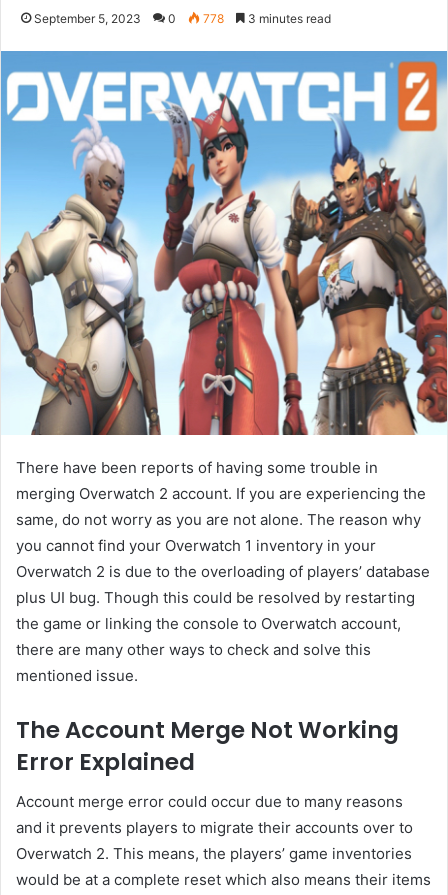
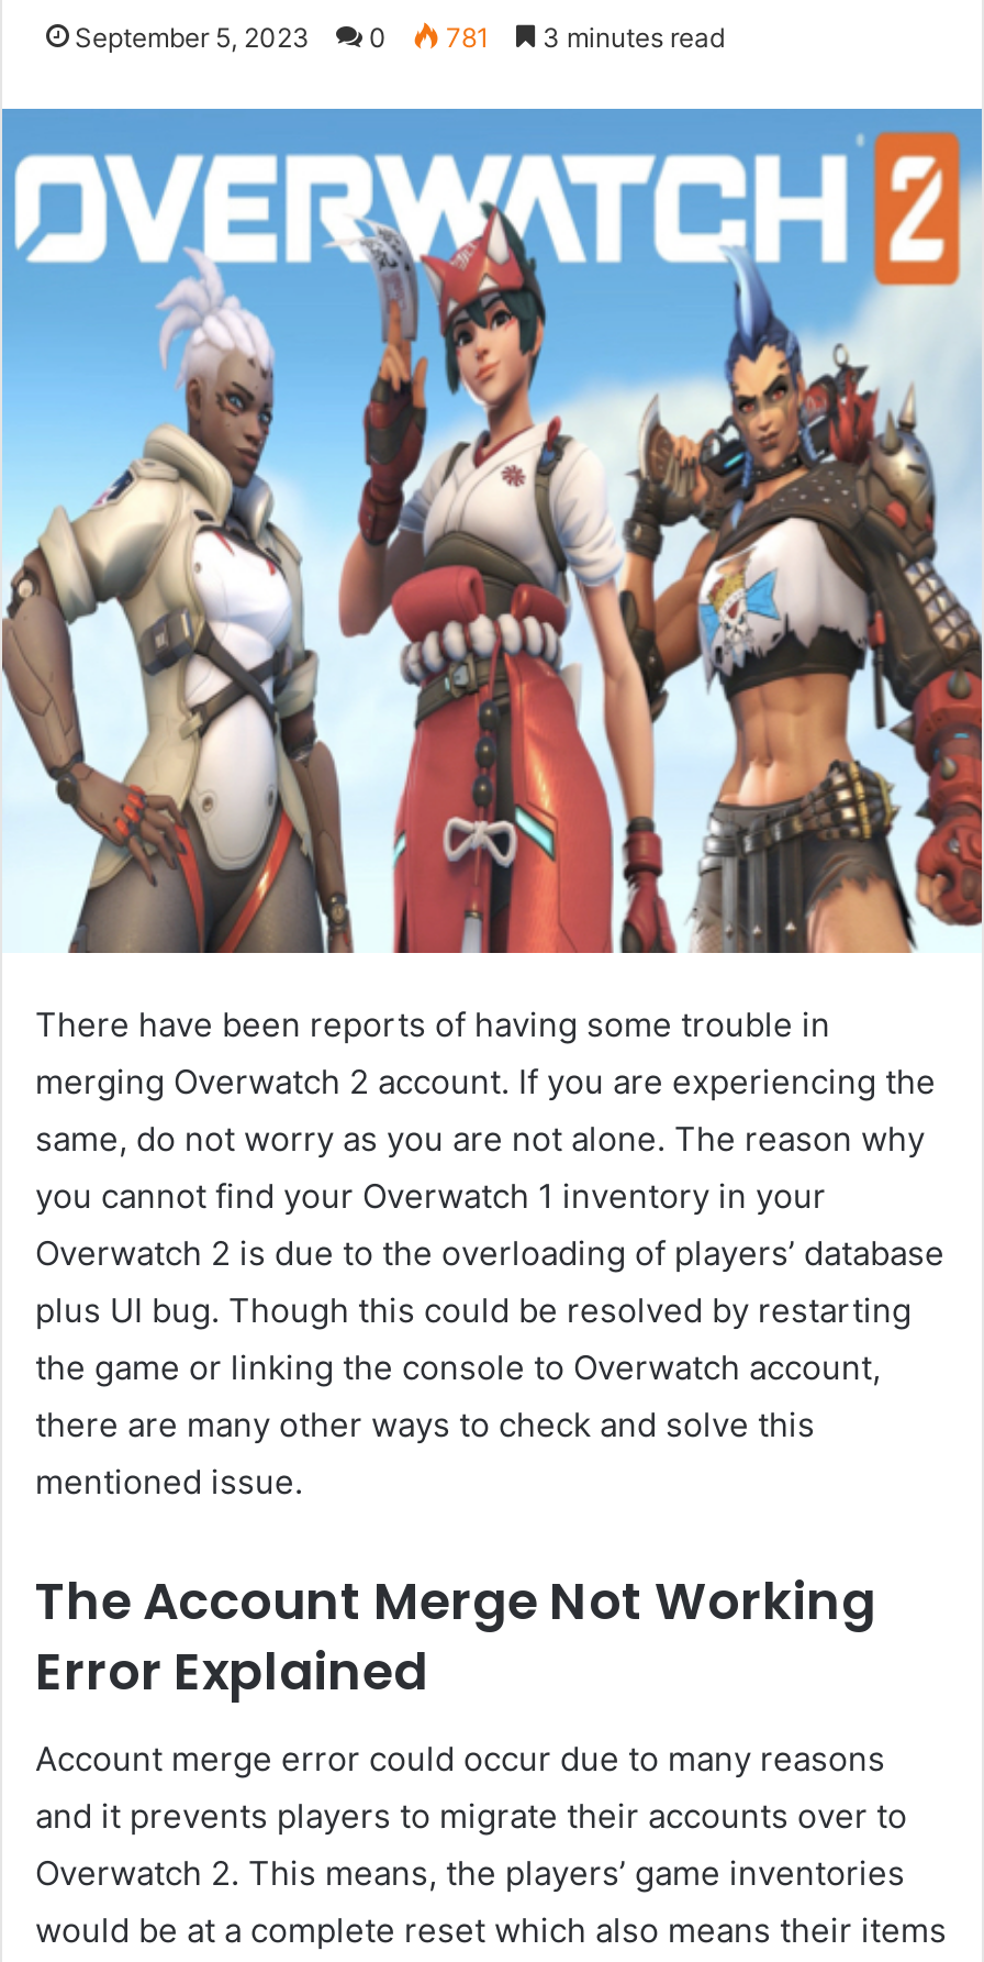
[34,11,331,26] September 5, 2023 0 778 3 minutes read -> [75,21,725,54] September 5, 2023 0 781 3 minutes read

